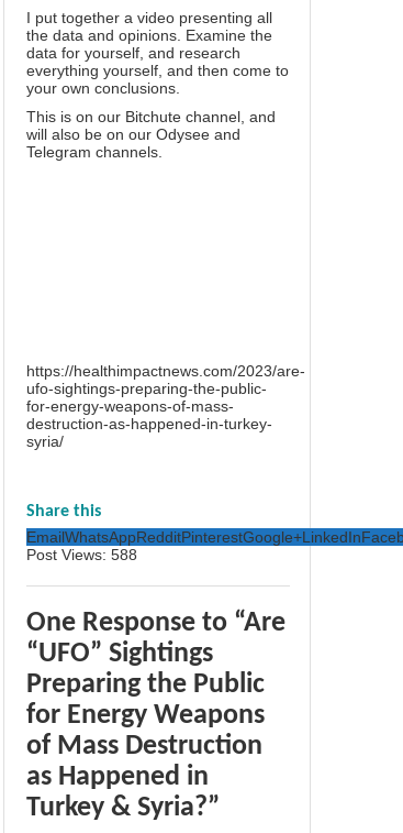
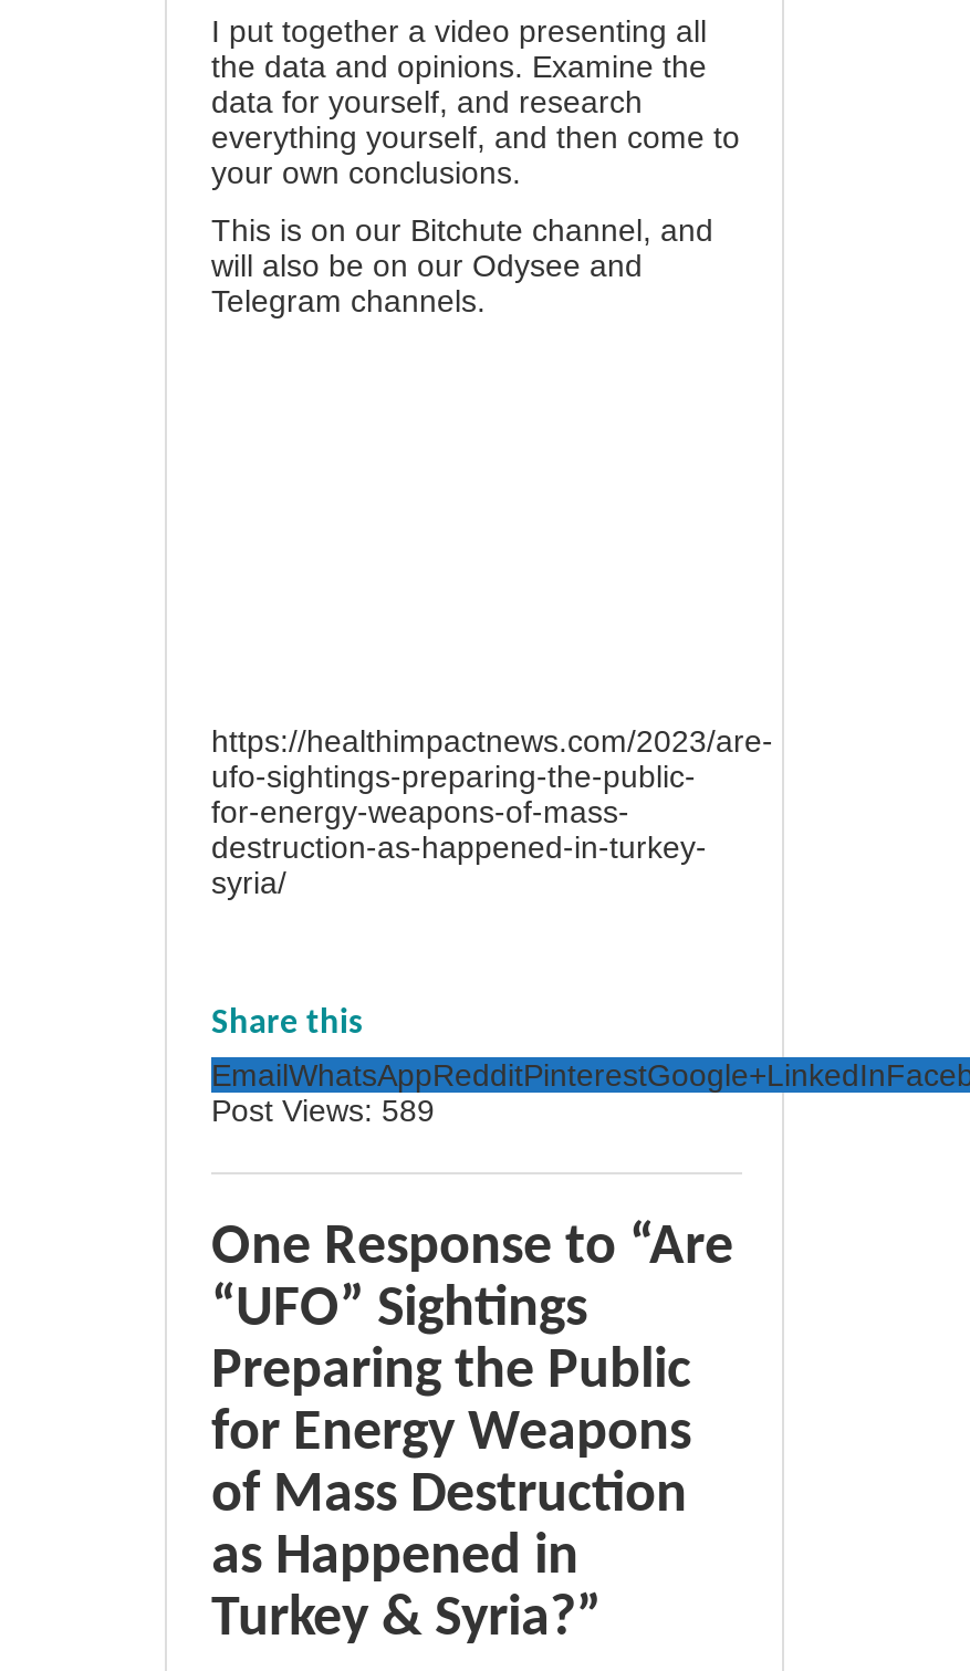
[26,546,137,564] Post Views: 588 -> [211,1093,435,1128] Post Views: 589

